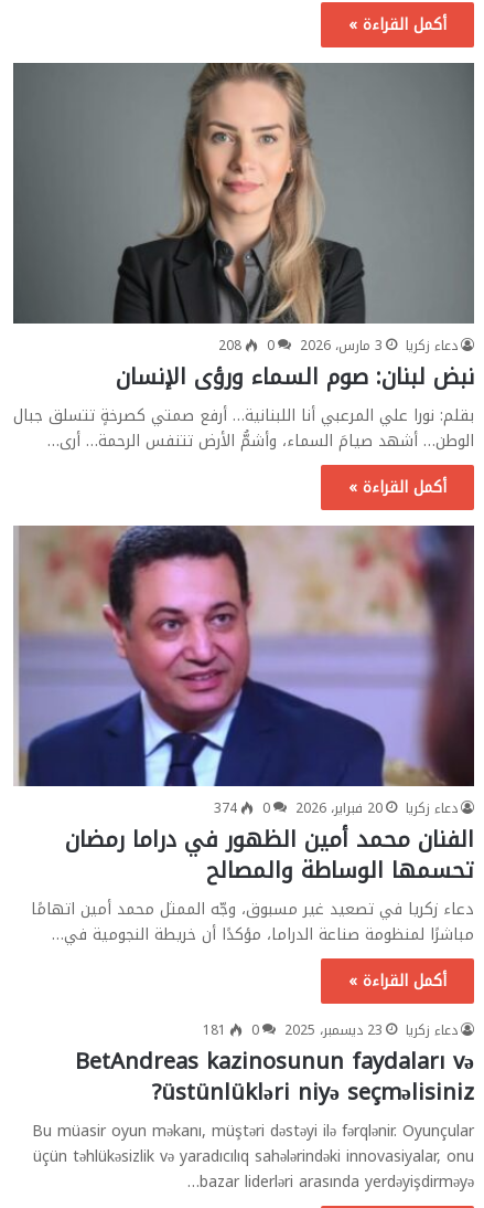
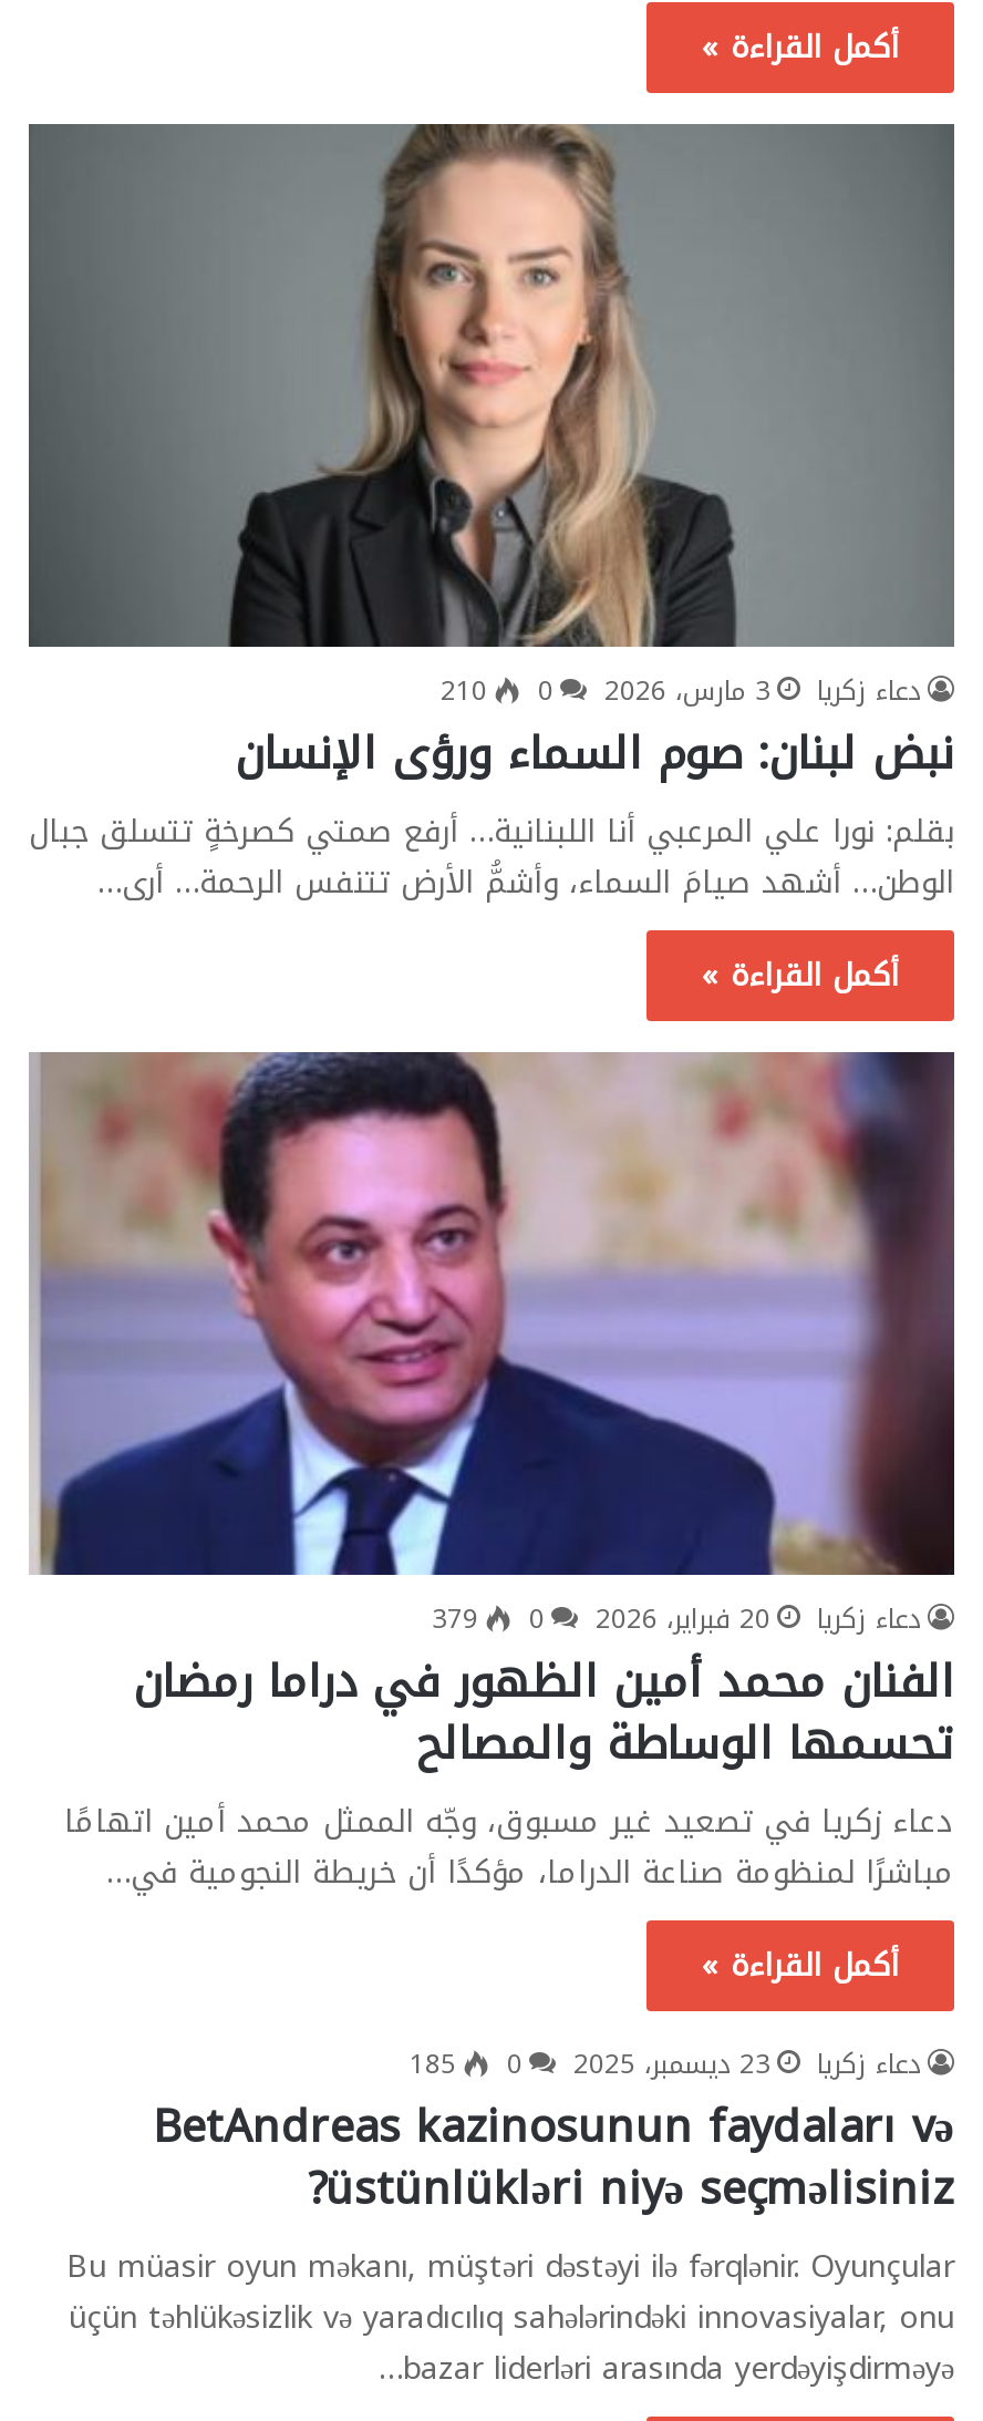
[218,334,275,358] 208 0 -> [441,667,553,716] 210 0
[214,796,270,820] 374 0 -> [432,1595,545,1644] 379 0
[203,1018,259,1042] 181 0 -> [410,2040,522,2089] 185 0

